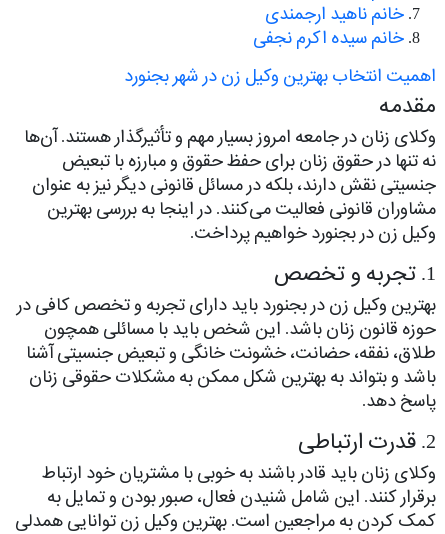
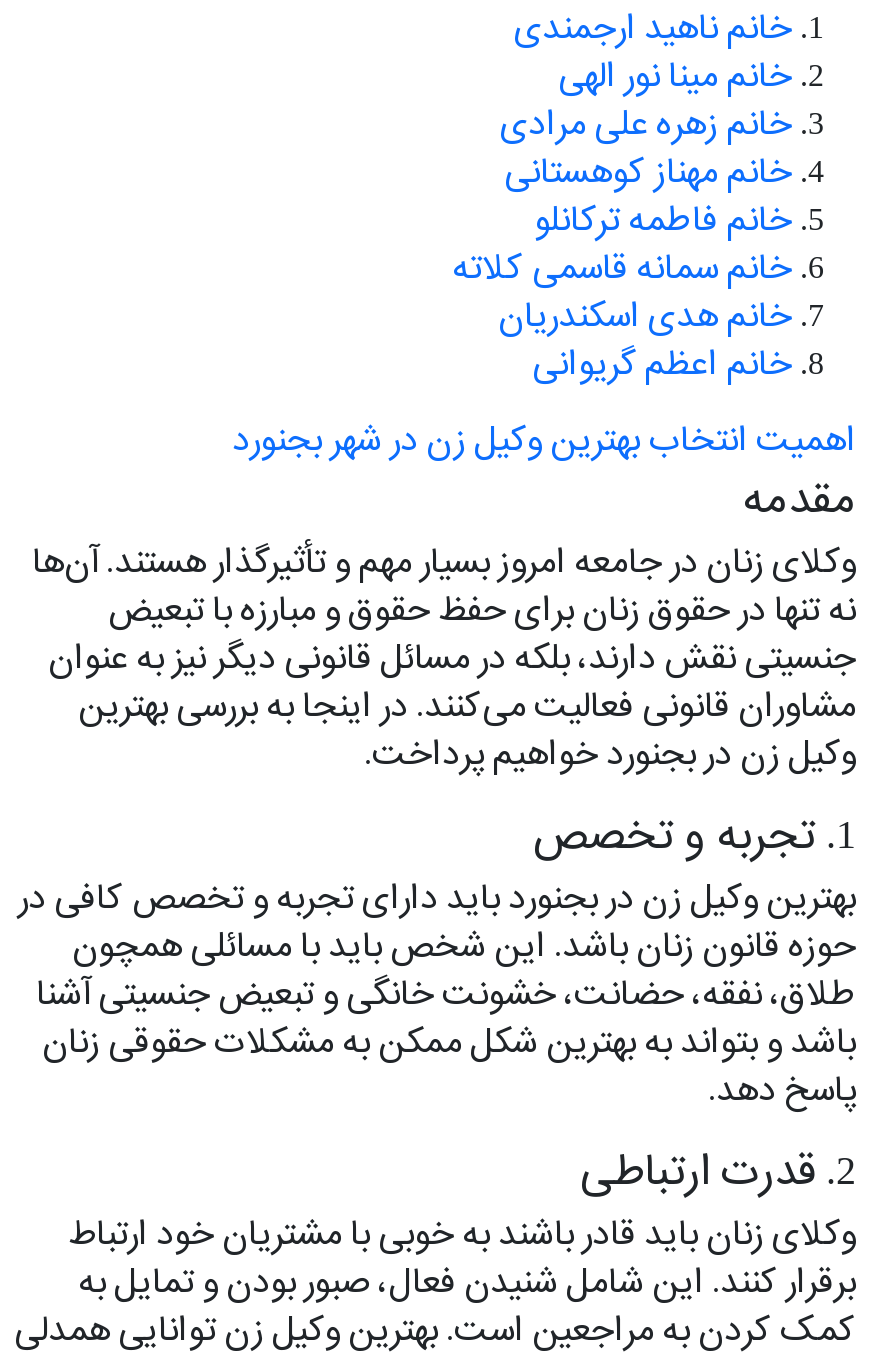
[253,29,404,46] خانم سیده اکرم نجفی -> [452,58,792,380] خانم مینا نور الهی | خانم زهره علی مرادی | خانم مهناز کوهستانی | خانم فاطمه ترکانلو | خانم سمانه قاسمی کلاته | خانم هدی اسکندریان | خانم اعظم گریوانی

